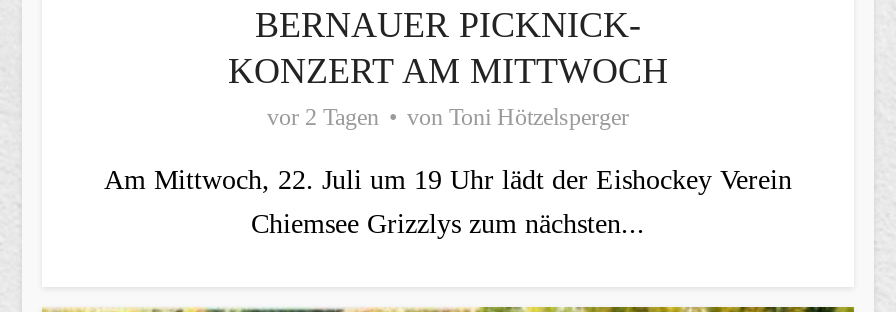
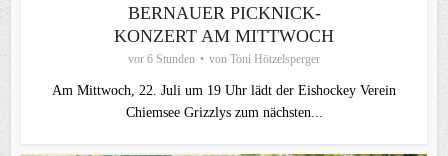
[267,103,629,131] vor 2 Tagen von Toni Hötzelsperger -> [128,52,320,66] vor 6 Stunden von Toni Hötzelsperger

